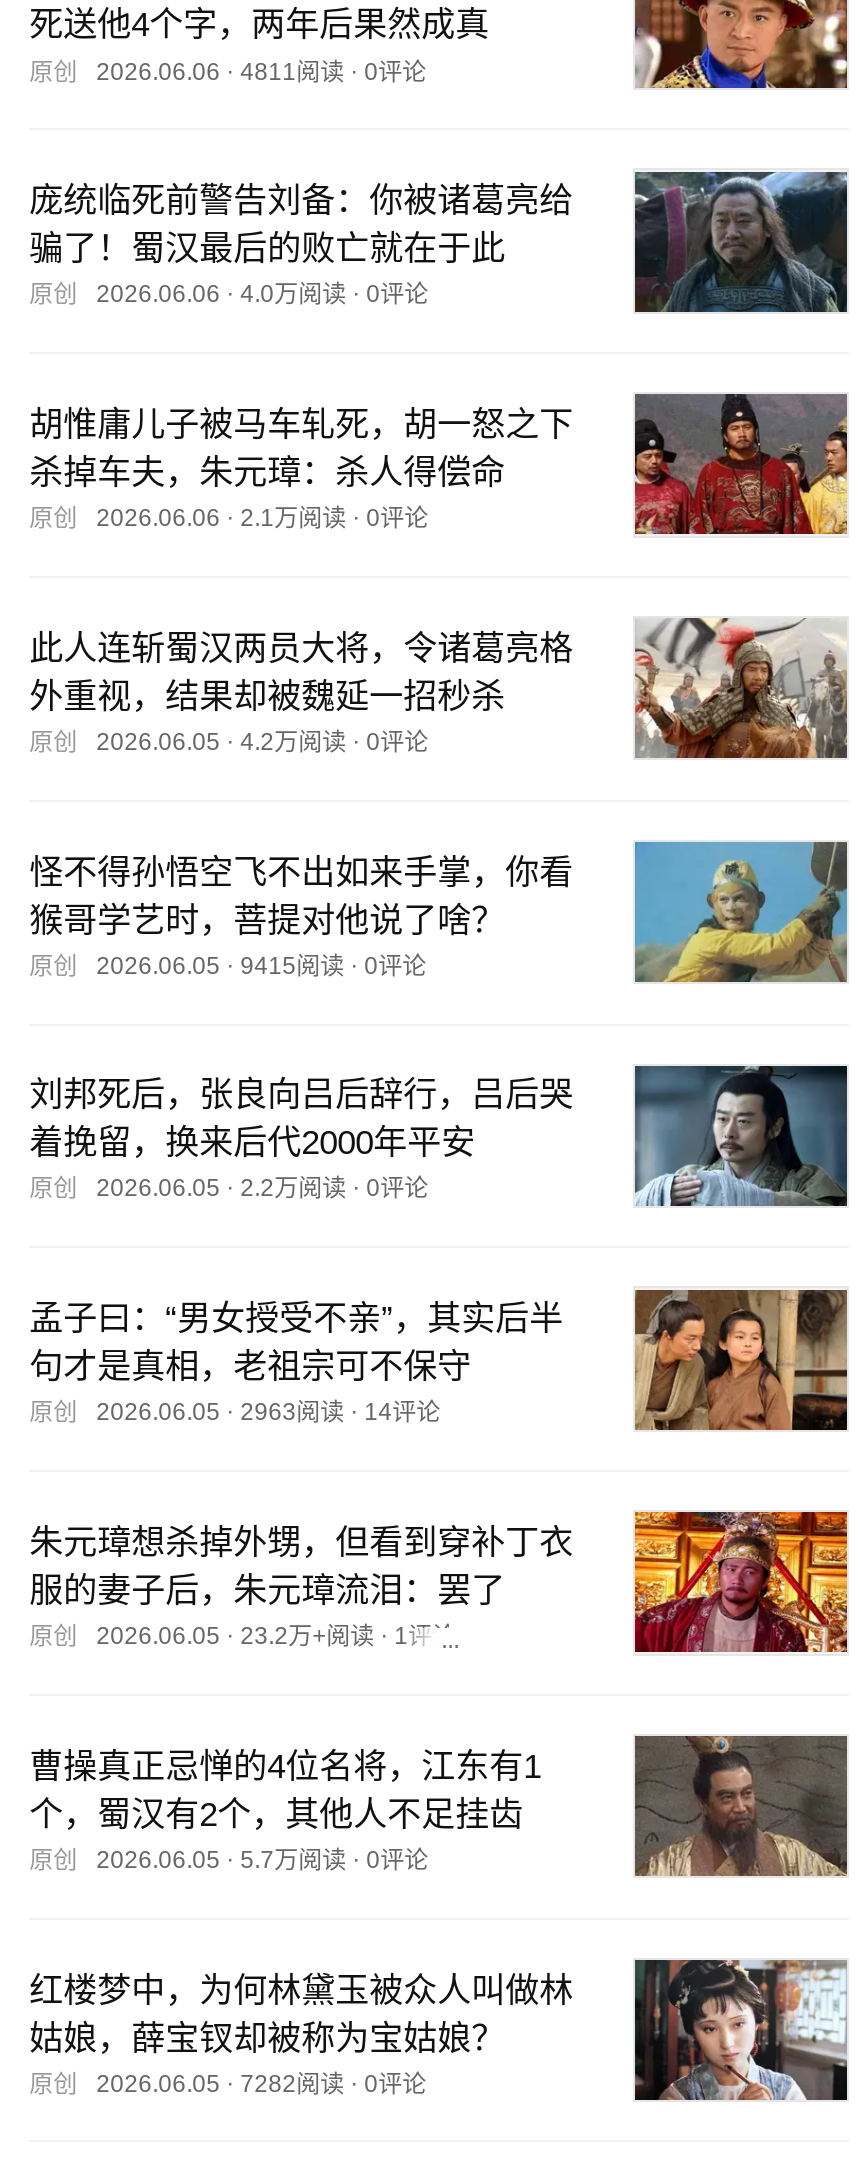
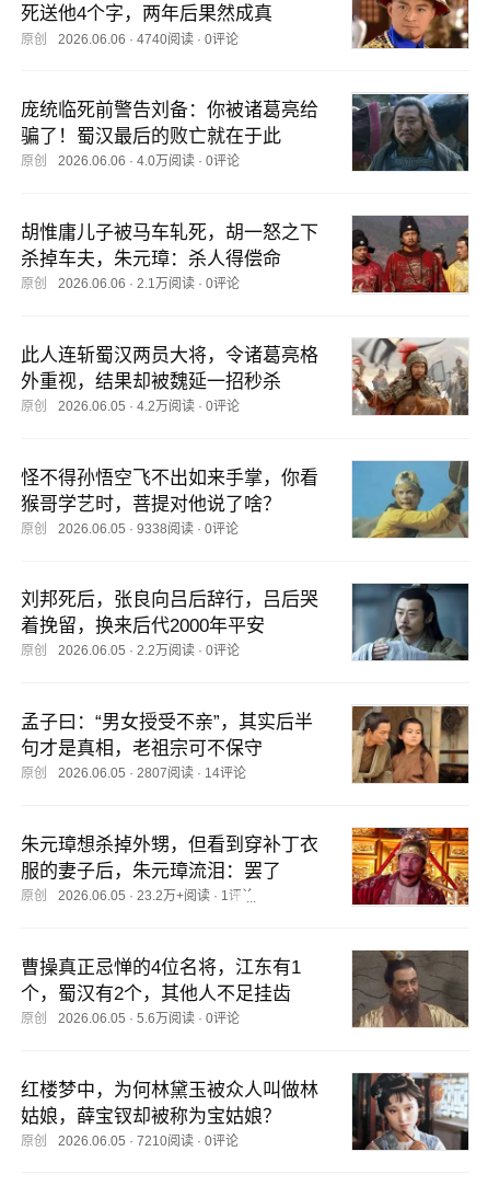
[29,57,426,85] 原创 2026.06.06 · 4811阅读· 0评论 -> [21,31,238,47] 原创 2026.06.06 · 4740阅读· 0评论
[29,951,426,979] 原创 2026.06.05 · 9415阅读· 0评论 -> [21,521,238,536] 原创 2026.06.05 · 9338阅读· 0评论
[29,1398,440,1426] 原创 2026.06.05 · 2963阅读· 14评论 -> [21,766,246,781] 原创 2026.06.05 · 2807阅读· 14评论
[29,1846,428,1874] 原创 2026.06.05 · 5.7万阅读· 0评论 -> [21,1011,239,1026] 原创 2026.06.05 · 5.6万阅读· 0评论
[29,2069,426,2097] 原创 2026.06.05 · 7282阅读· 0评论 -> [21,1133,238,1148] 原创 2026.06.05 · 7210阅读· 0评论

